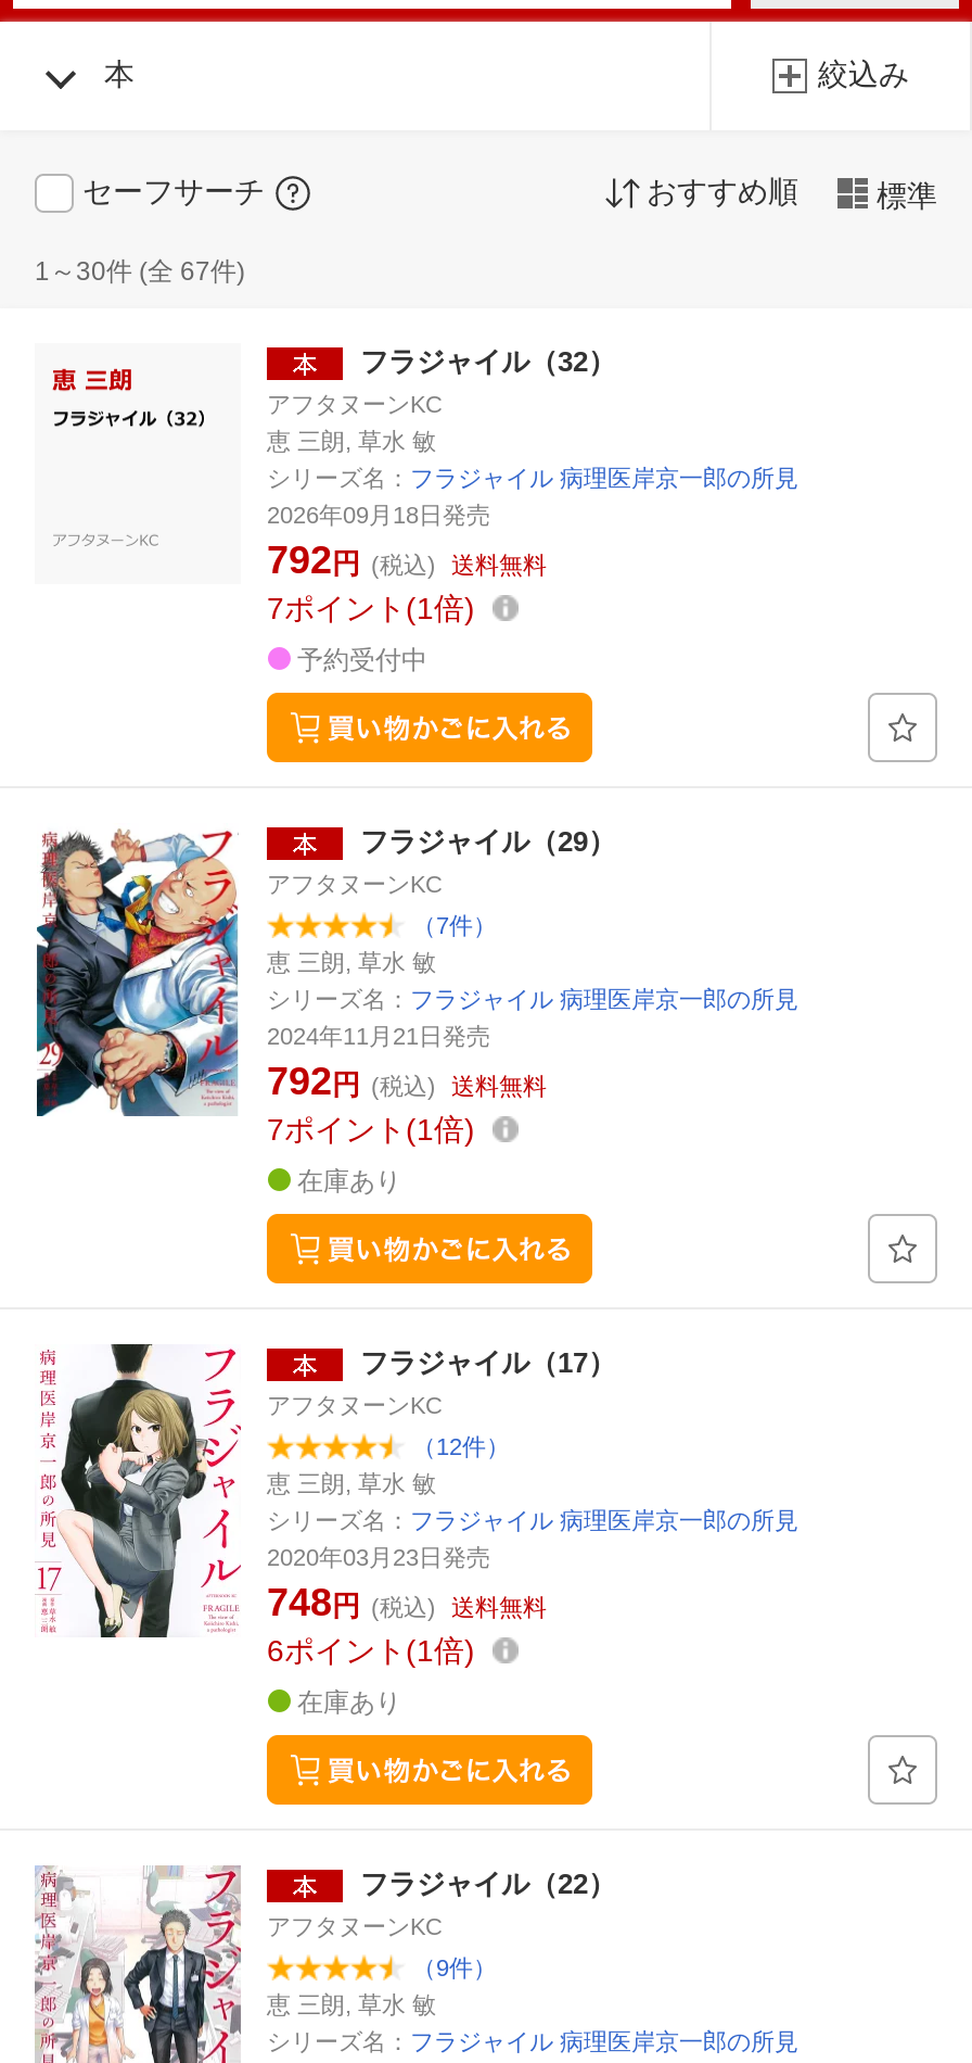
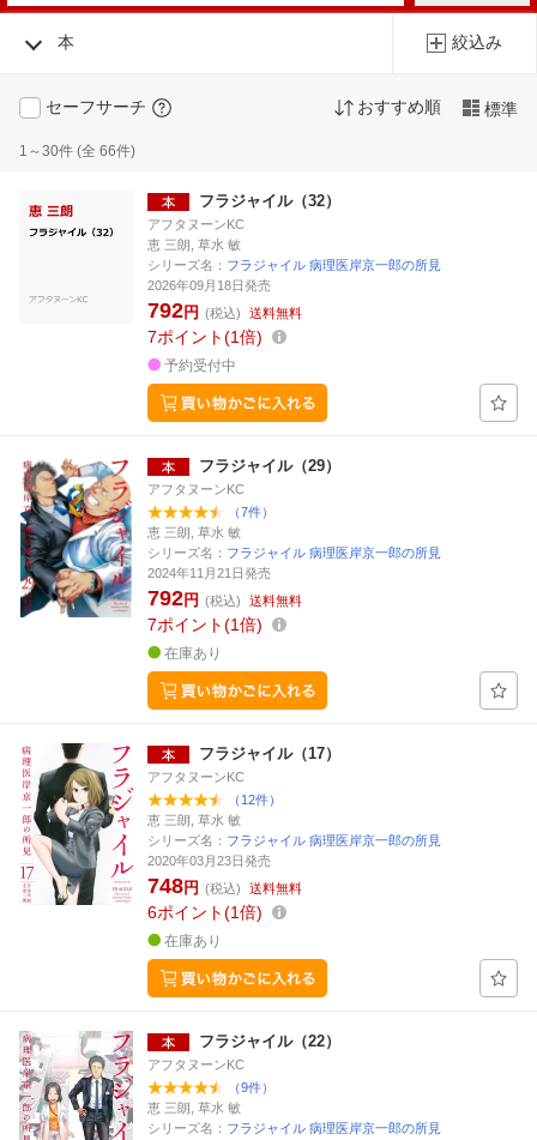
[35,256,245,287] 1～30件 (全 67件) -> [19,143,135,159] 1～30件 (全 66件)

